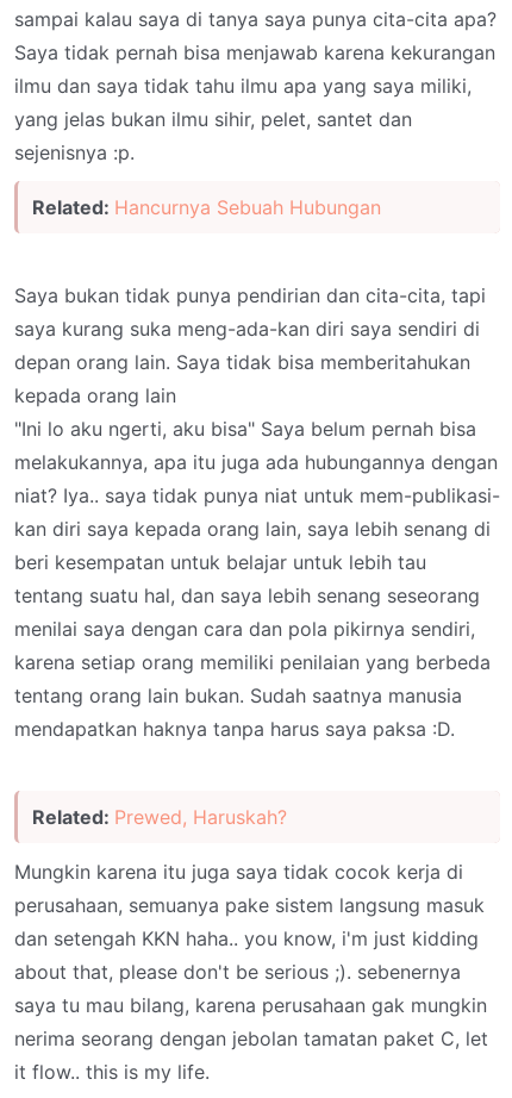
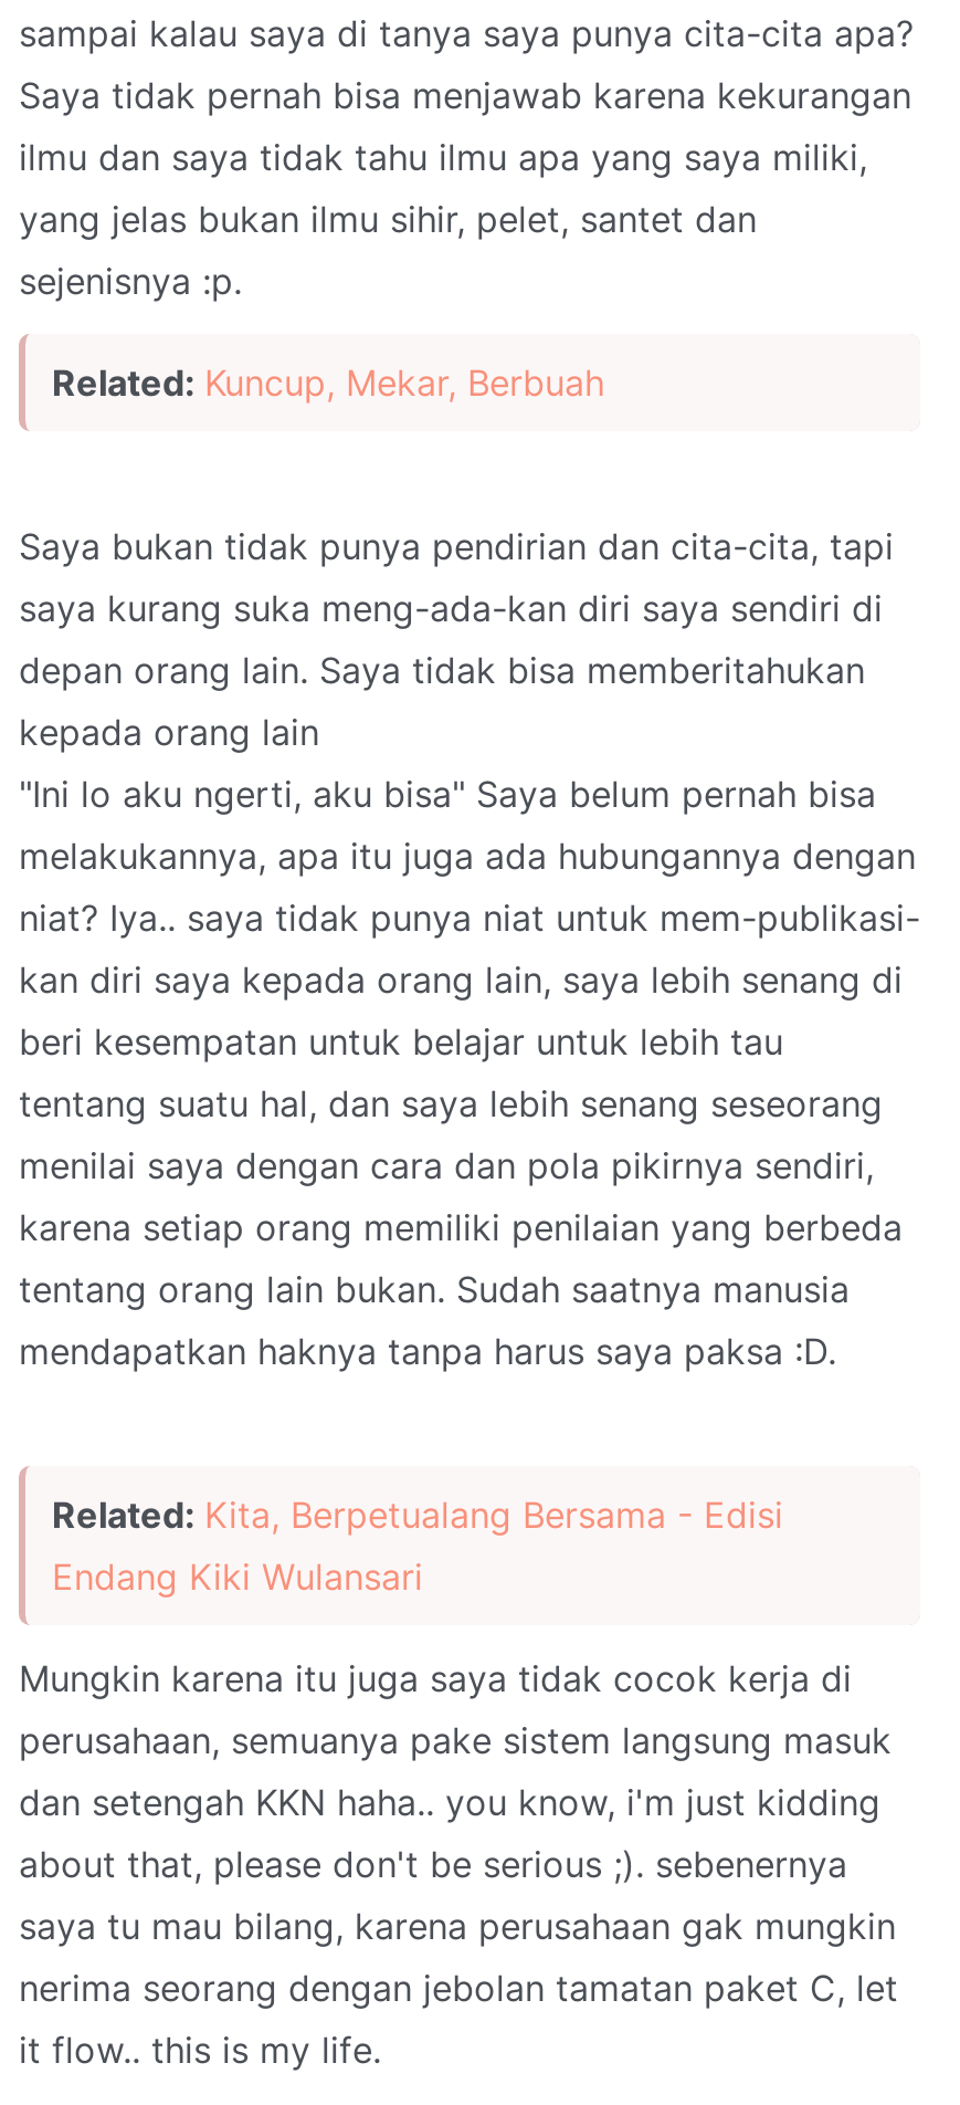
[32,195,381,219] Related: Hancurnya Sebuah Hubungan -> [52,360,604,405] Related: Kuncup, Mekar, Berbuah
[32,805,287,829] Related: Prewed, Haruskah? -> [52,1493,783,1599] Related: Kita, Berpetualang Bersama - Edisi | Endang Kiki Wulansari

